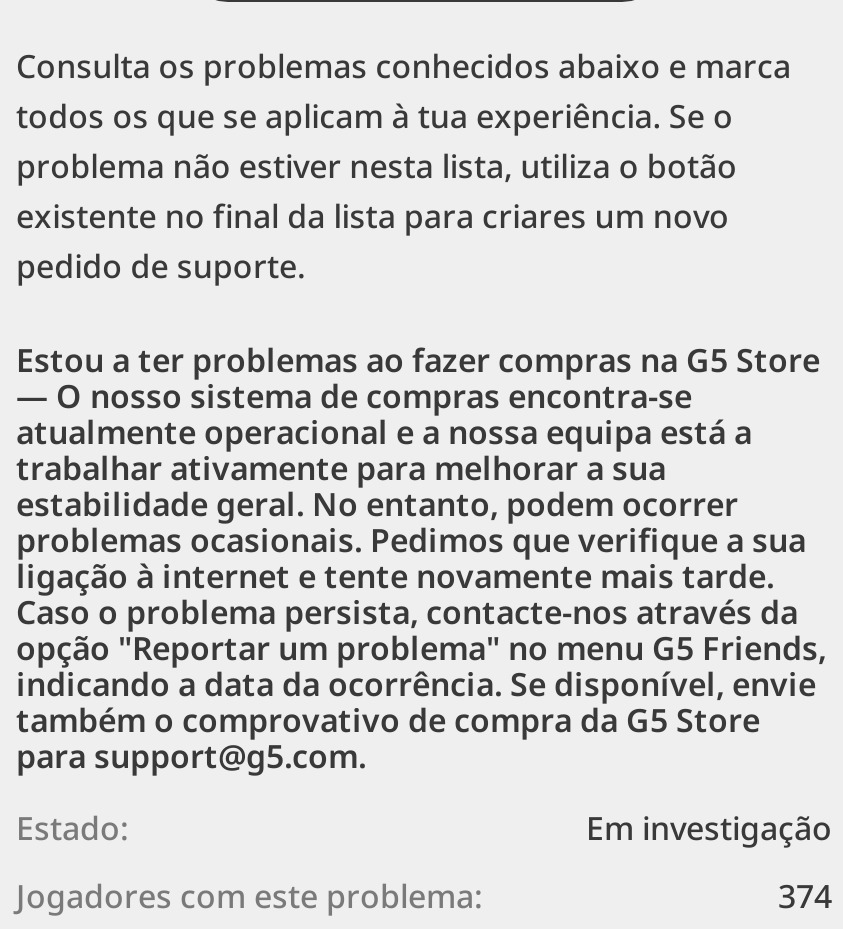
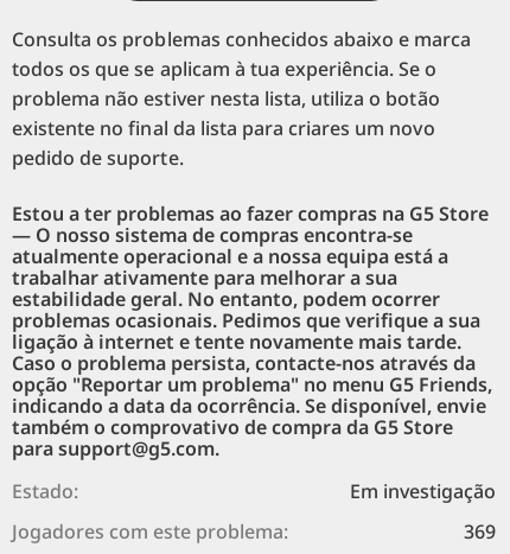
[778,875,832,919] 374 -> [464,519,496,545] 369

